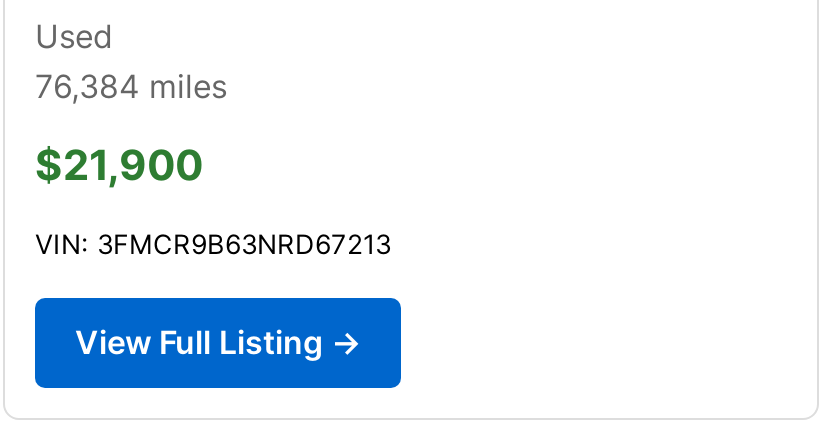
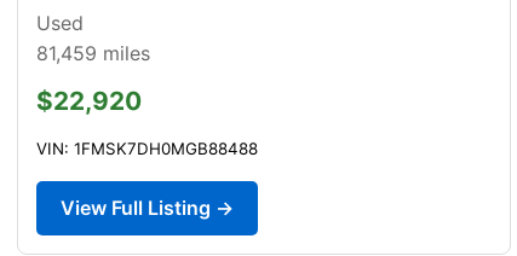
[35,66,227,106] 76,384 miles -> [36,41,150,65] 81,459 miles
[35,140,203,190] $21,900 -> [36,86,142,116] $22,920
[35,228,391,260] VIN: 3FMCR9B63NRD67213 -> [36,139,258,158] VIN: 1FMSK7DH0MGB88488

